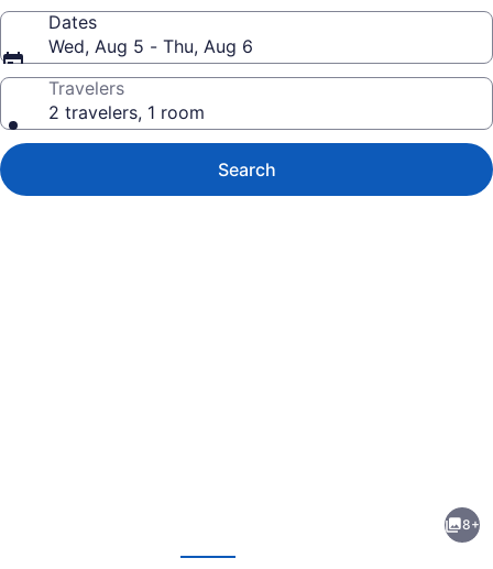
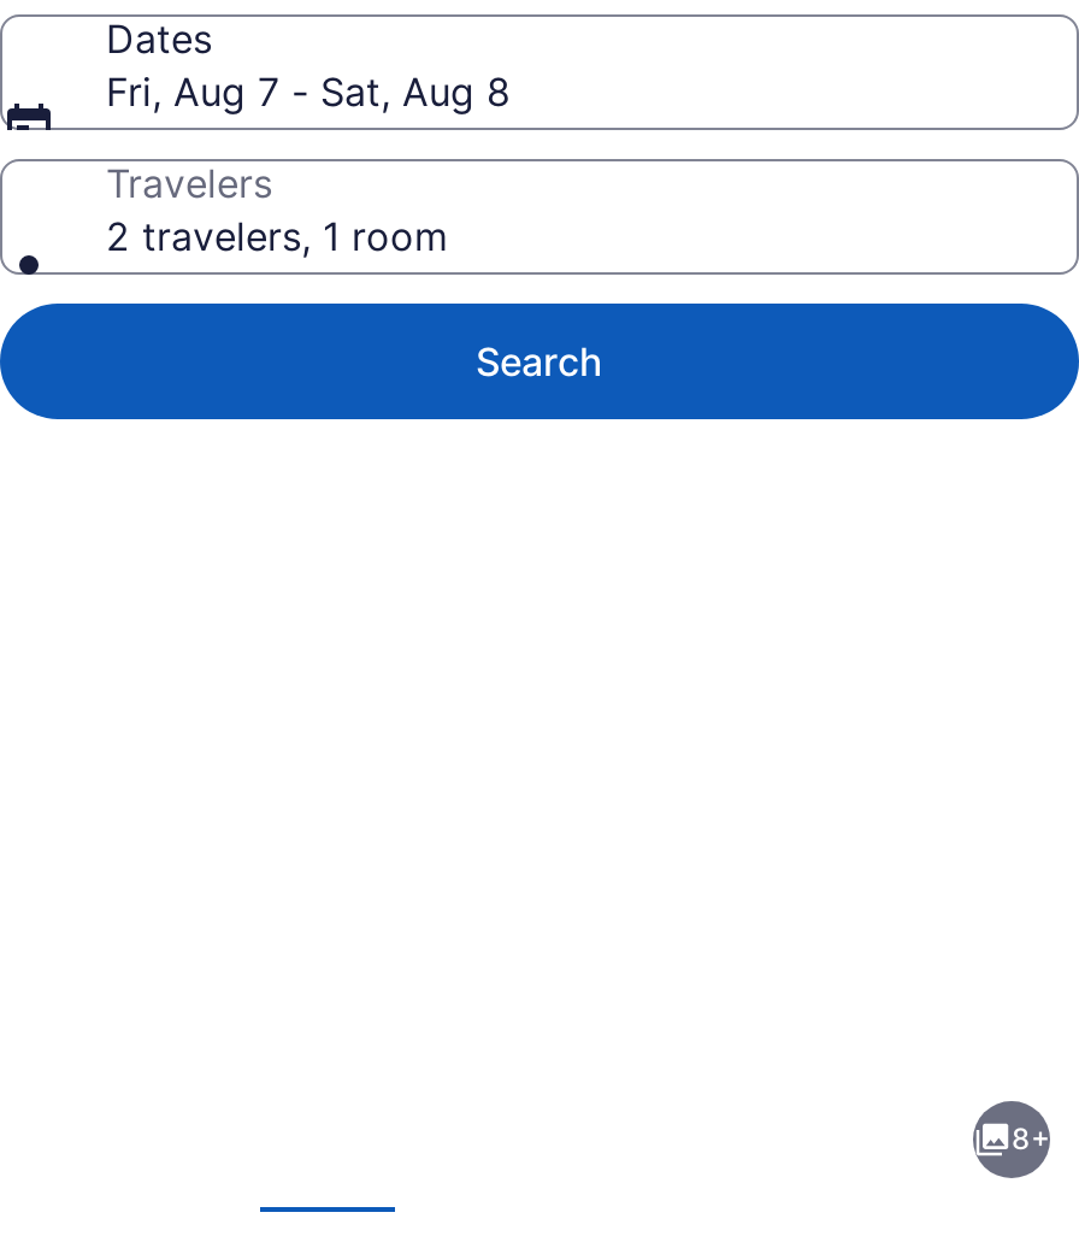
[48,35,253,57] Wed, Aug 5 - Thu, Aug 6 -> [106,67,511,116] Fri, Aug 7 - Sat, Aug 8

